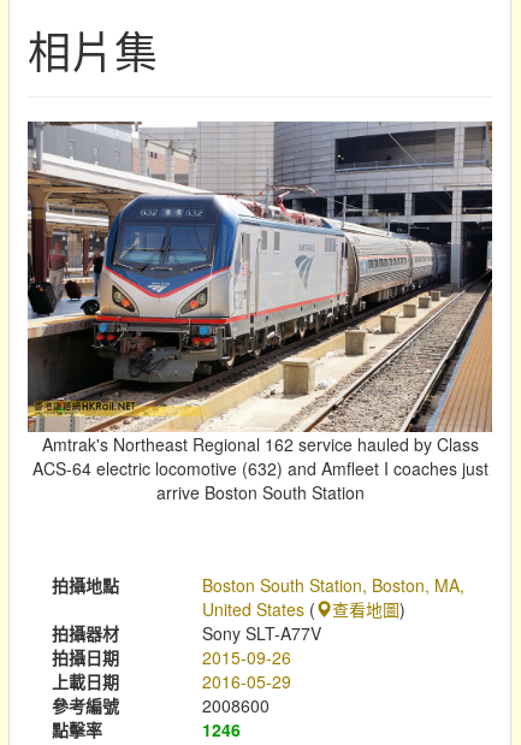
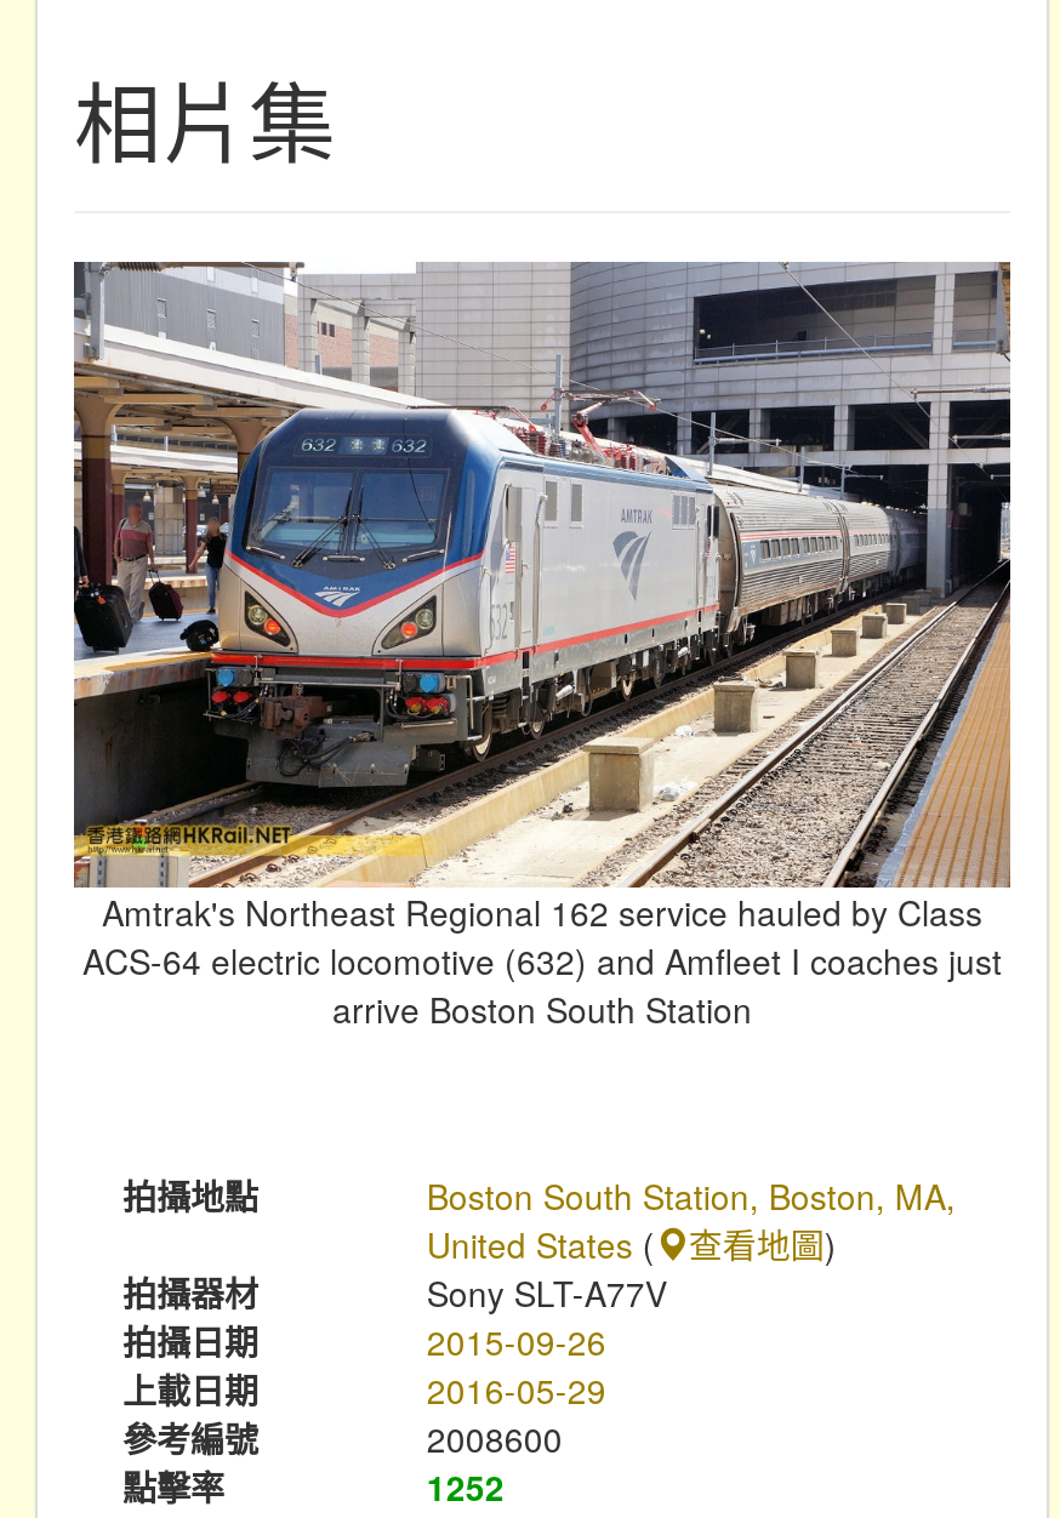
[203,717,241,741] 1246 -> [426,1462,504,1510] 1252

